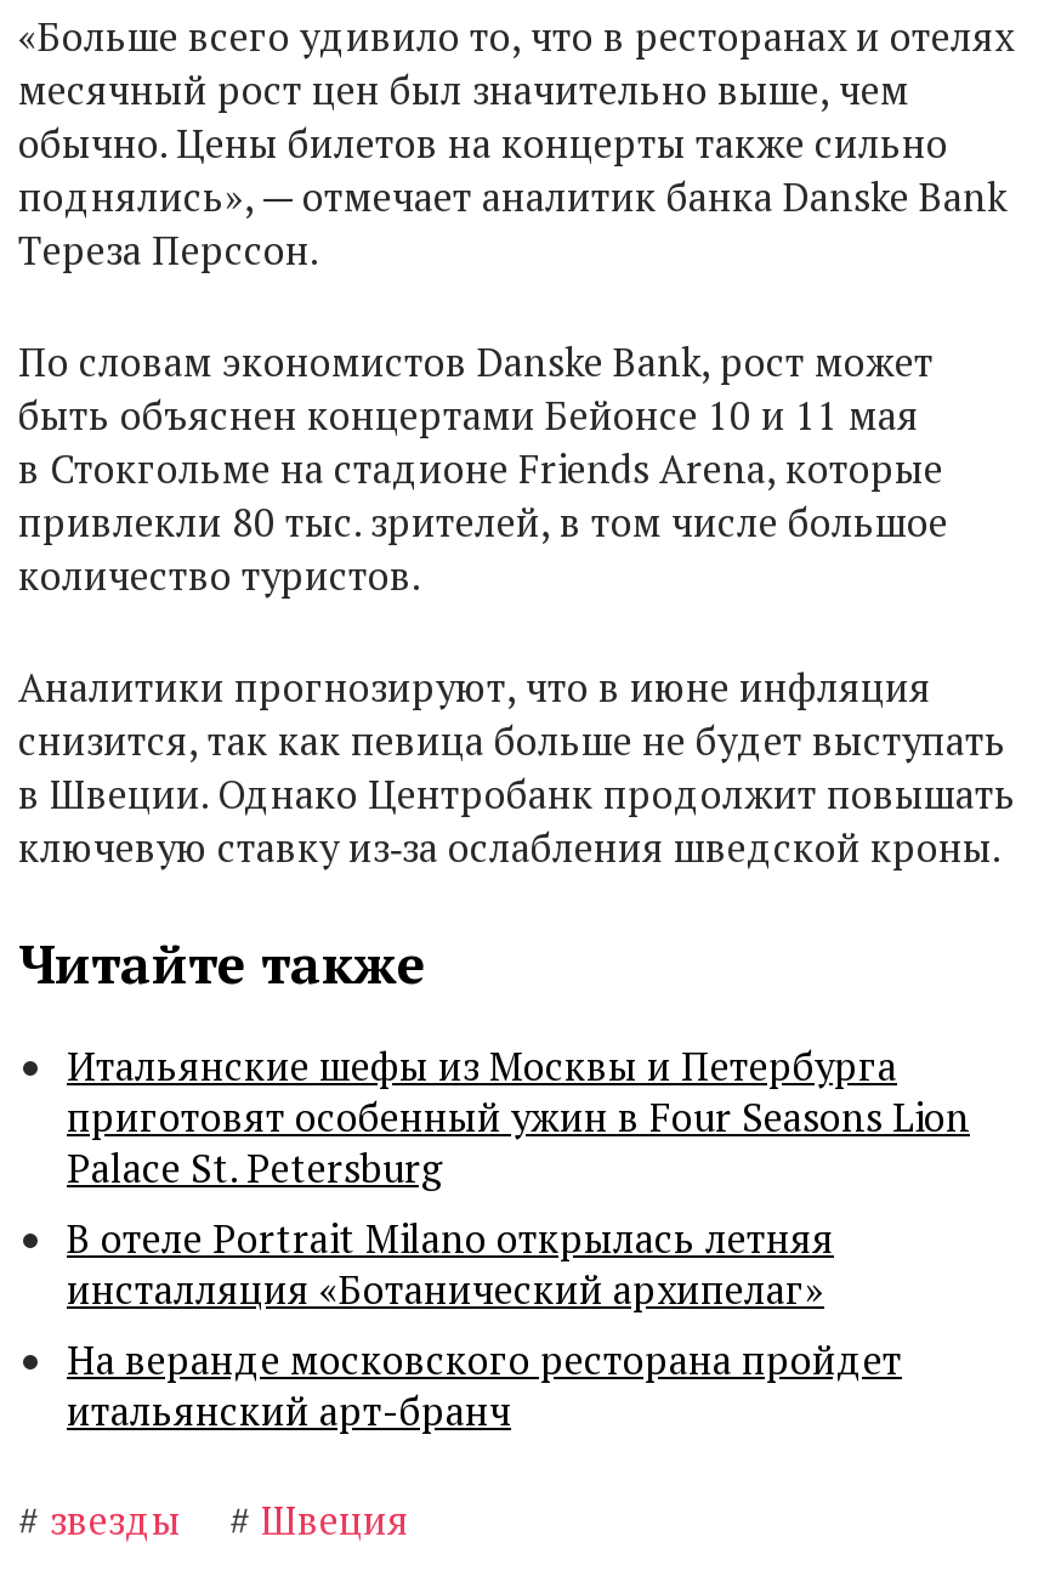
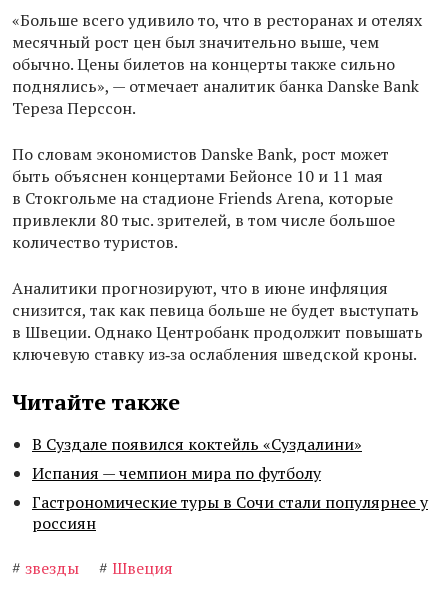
[67,1040,970,1438] Итальянские шефы из Москвы и Петербурга | приготовят особенный ужин в Four Seasons Lion | Palace St. Petersburg | В отеле Portrait Milano открылась летняя | инсталляция «Ботанический архипелаг» | На веранде московского ресторана пройдет | итальянский арт-бранч -> [32,433,428,534] В Суздале появился коктейль «Суздалини» | Испания — чемпион мира по футболу | Гастрономические туры в Сочи стали популярнее у | россиян

